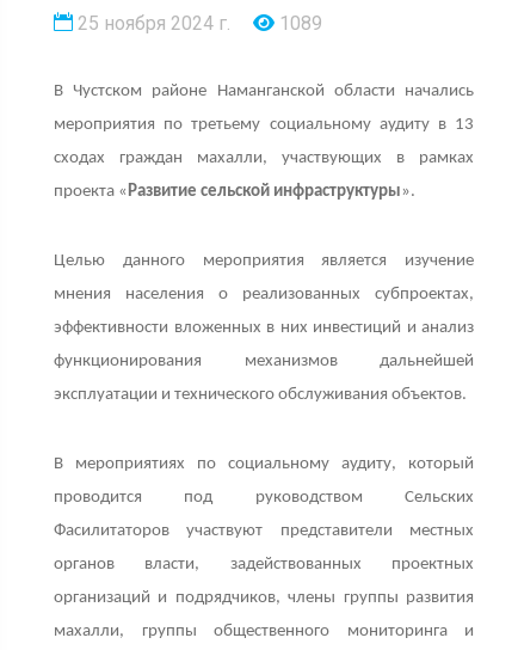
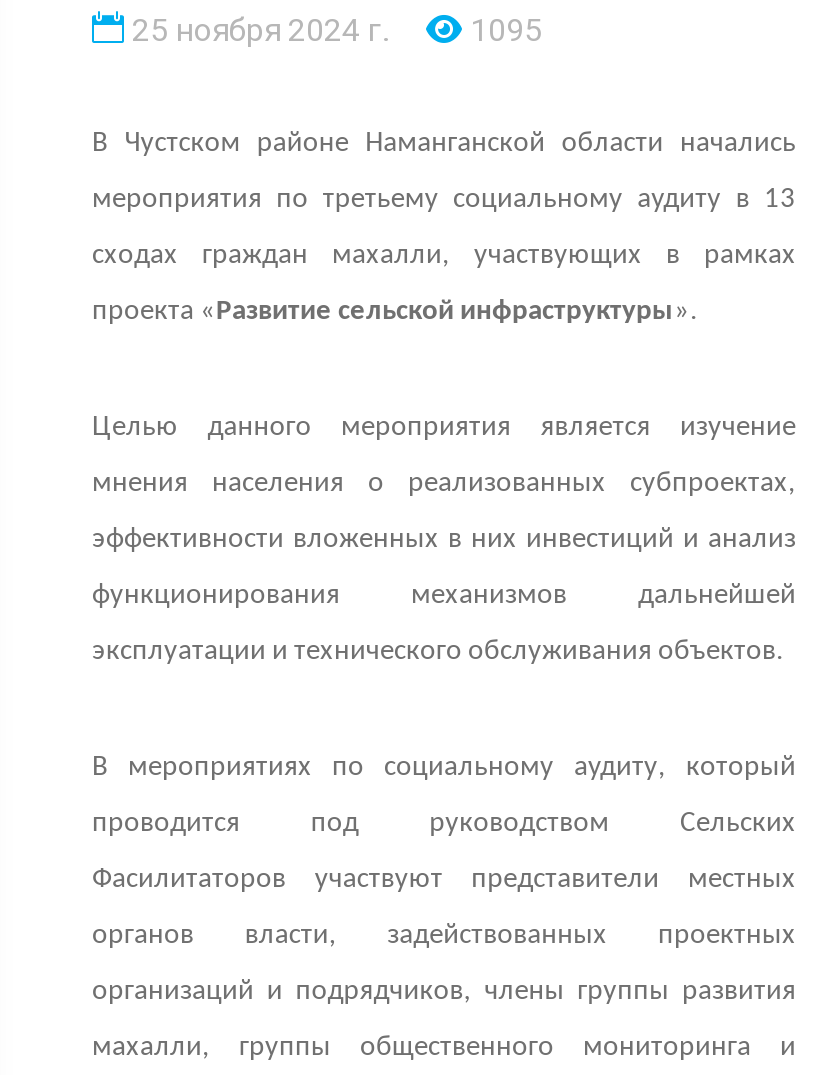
[275,12,322,35] 1089 -> [462,11,542,49] 1095

